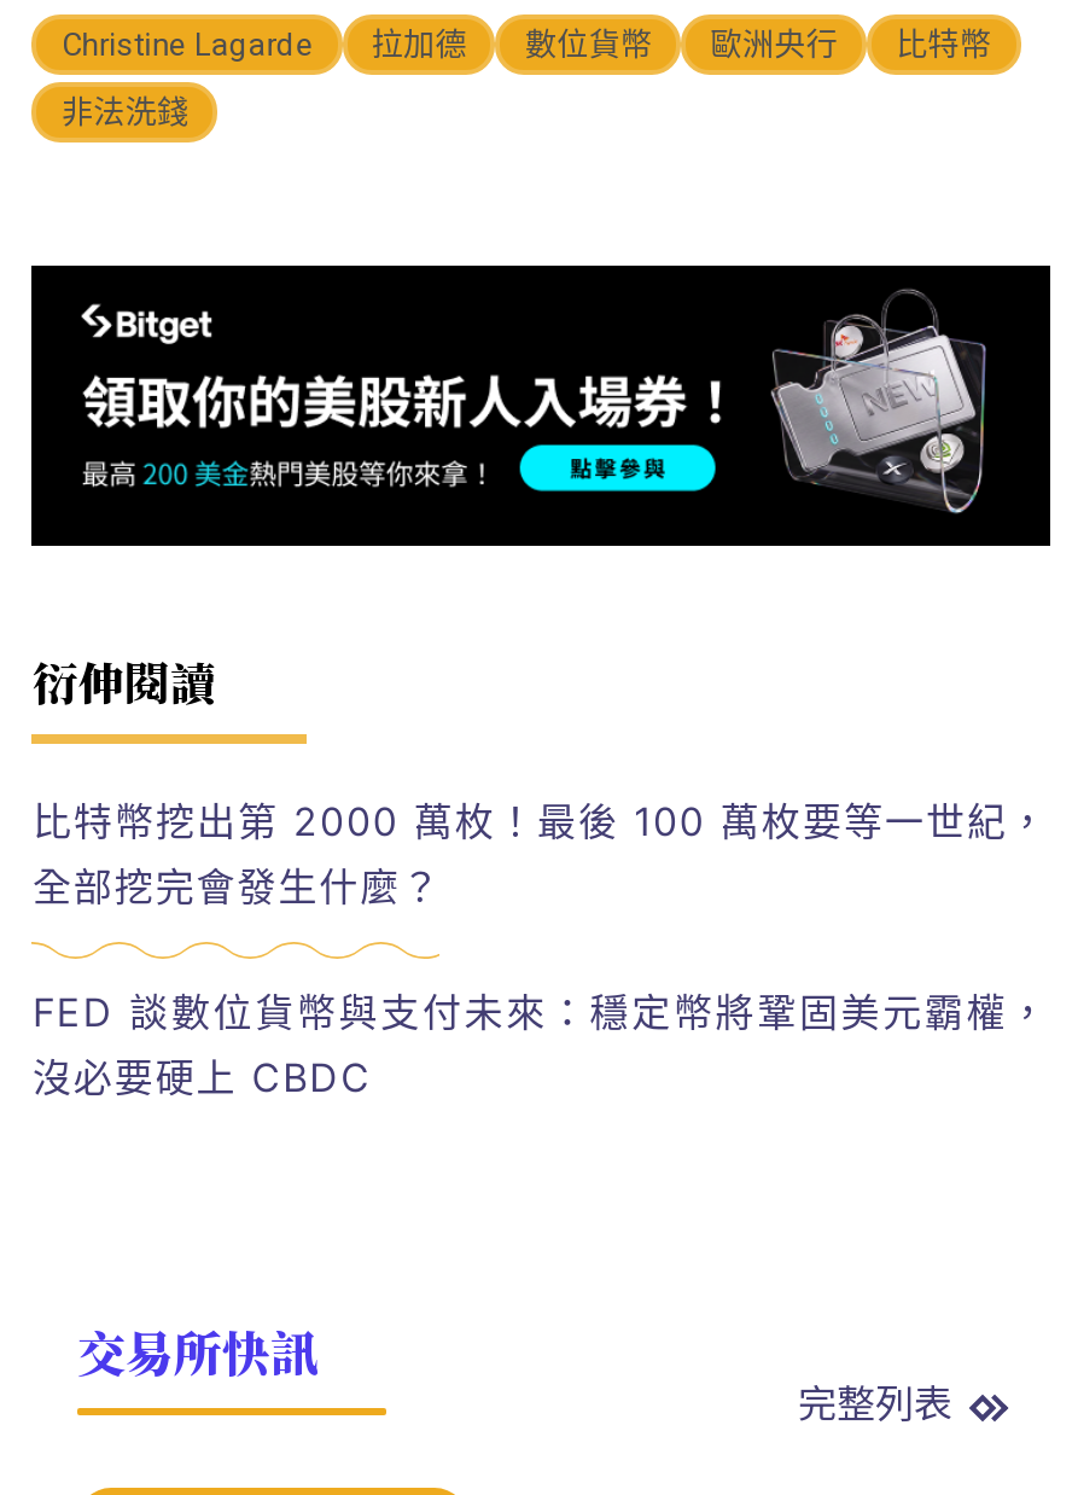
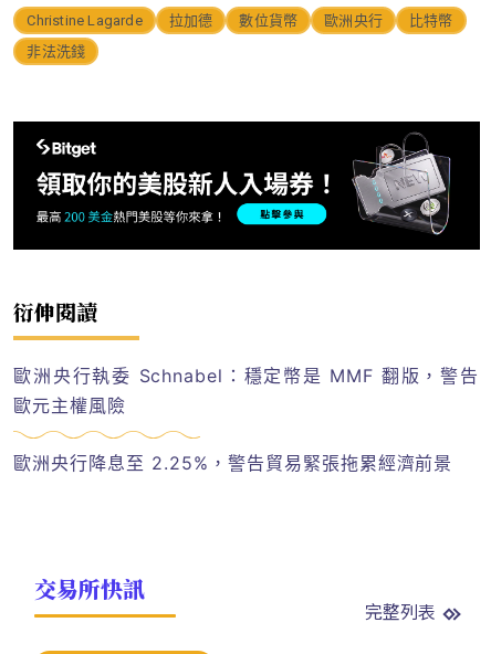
[32,796,1049,910] 比特幣挖出第 2000 萬枚！最後 100 萬枚要等一世紀， | 全部挖完會發生什麼？ -> [14,364,479,416] 歐洲央行執委 Schnabel：穩定幣是 MMF 翻版，警告 | 歐元主權風險
[32,989,1049,1102] FED 談數位貨幣與支付未來：穩定幣將鞏固美元霸權， | 沒必要硬上 CBDC -> [14,452,453,474] 歐洲央行降息至 2.25%，警告貿易緊張拖累經濟前景

